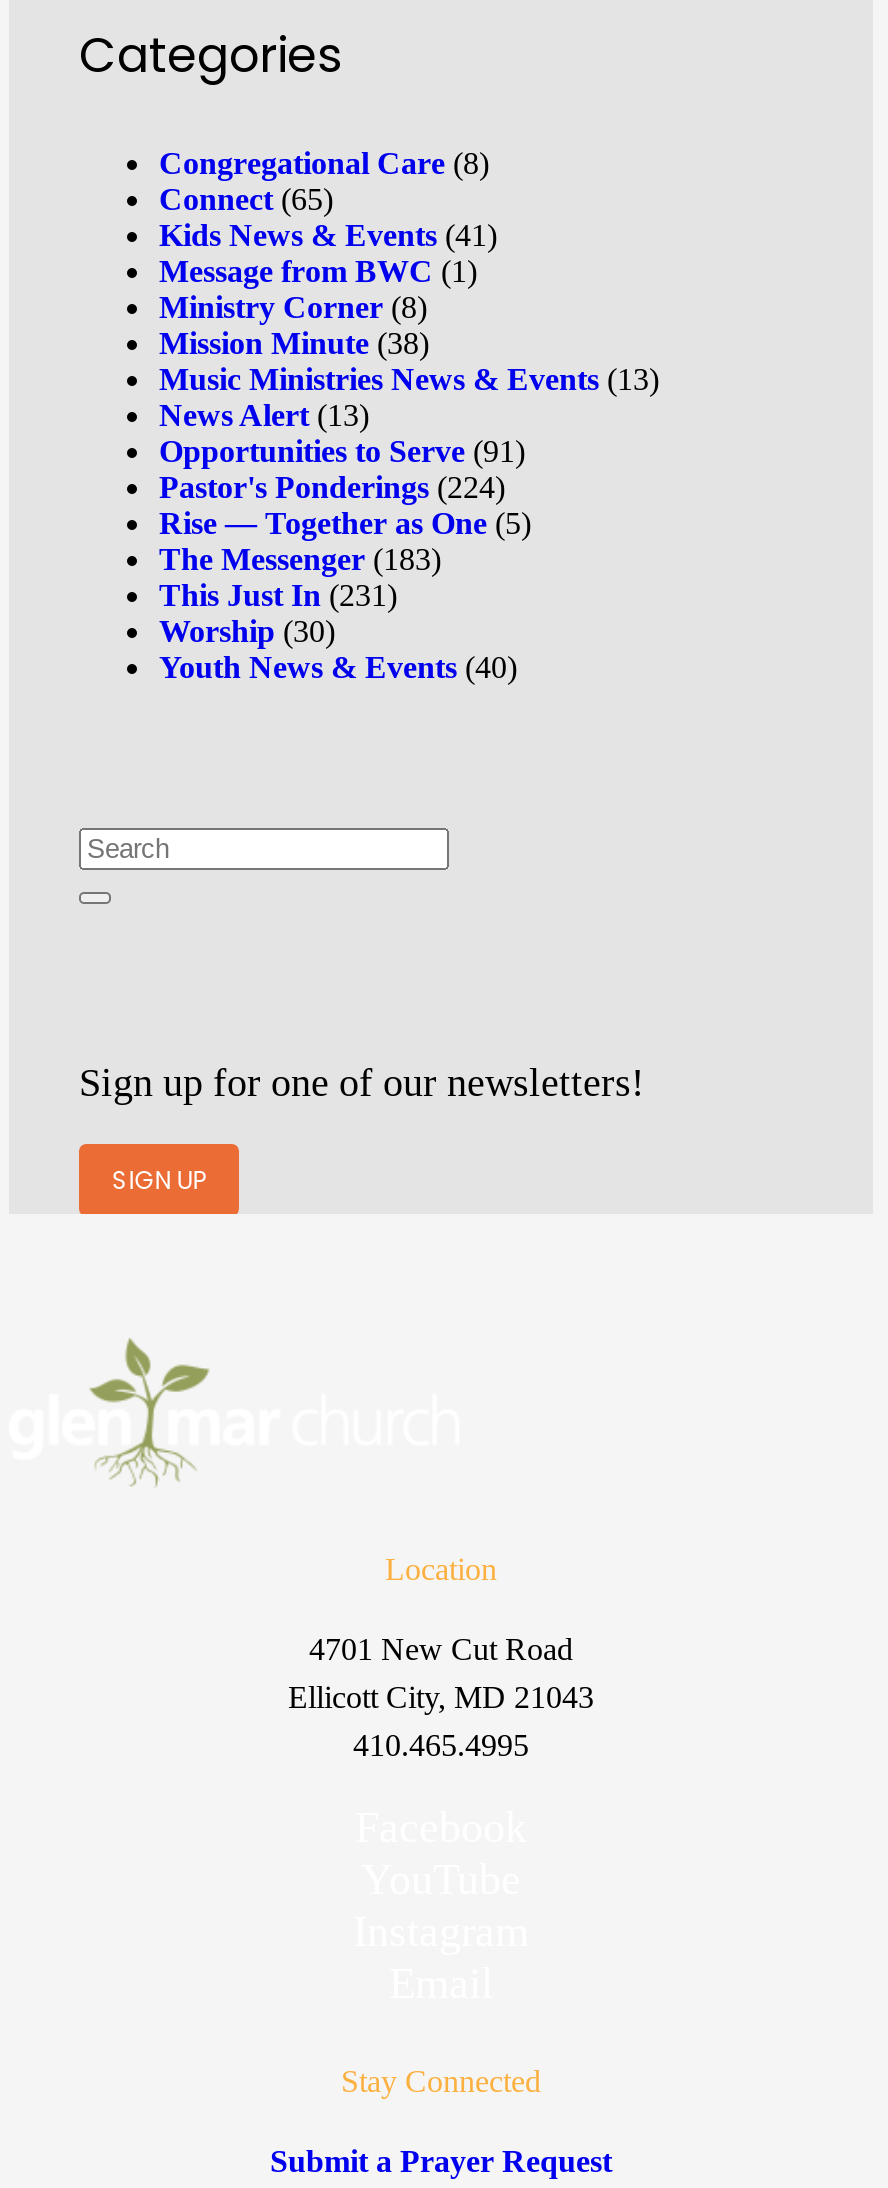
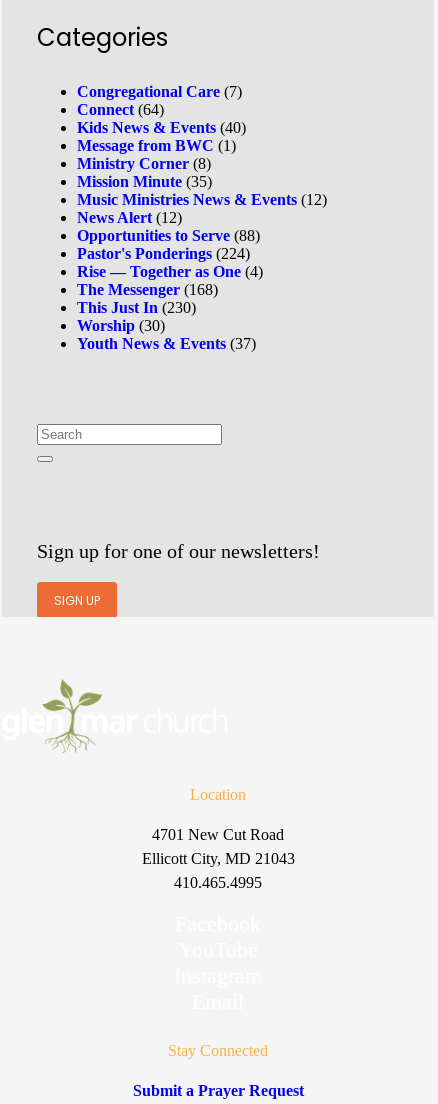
[159,147,489,181] Congregational Care (8) -> [77,83,242,100] Congregational Care (7)
[159,183,333,217] Connect (65) -> [77,101,164,118] Connect (64)
[159,219,497,253] Kids News & Events (41) -> [77,119,246,136] Kids News & Events (40)
[159,327,429,361] Mission Minute (38) -> [77,173,212,190] Mission Minute (35)
[159,363,659,397] Music Ministries News & Events (13) -> [77,191,327,208] Music Ministries News & Events (12)
[159,399,369,433] News Alert (13) -> [77,209,182,226] News Alert (12)
[159,435,525,469] Opportunities to Serve (91) -> [77,227,260,244] Opportunities to Serve (88)
[159,507,531,541] Rise — Together as One (5) -> [77,263,263,280] Rise — Together as One (4)
[159,543,441,577] The Messenger (183) -> [77,281,218,298] The Messenger (168)
[159,579,397,613] This Just In(231) -> [77,299,196,316] This Just In(230)
[159,651,517,685] Youth News & Events (40) -> [77,335,256,352] Youth News & Events (37)

